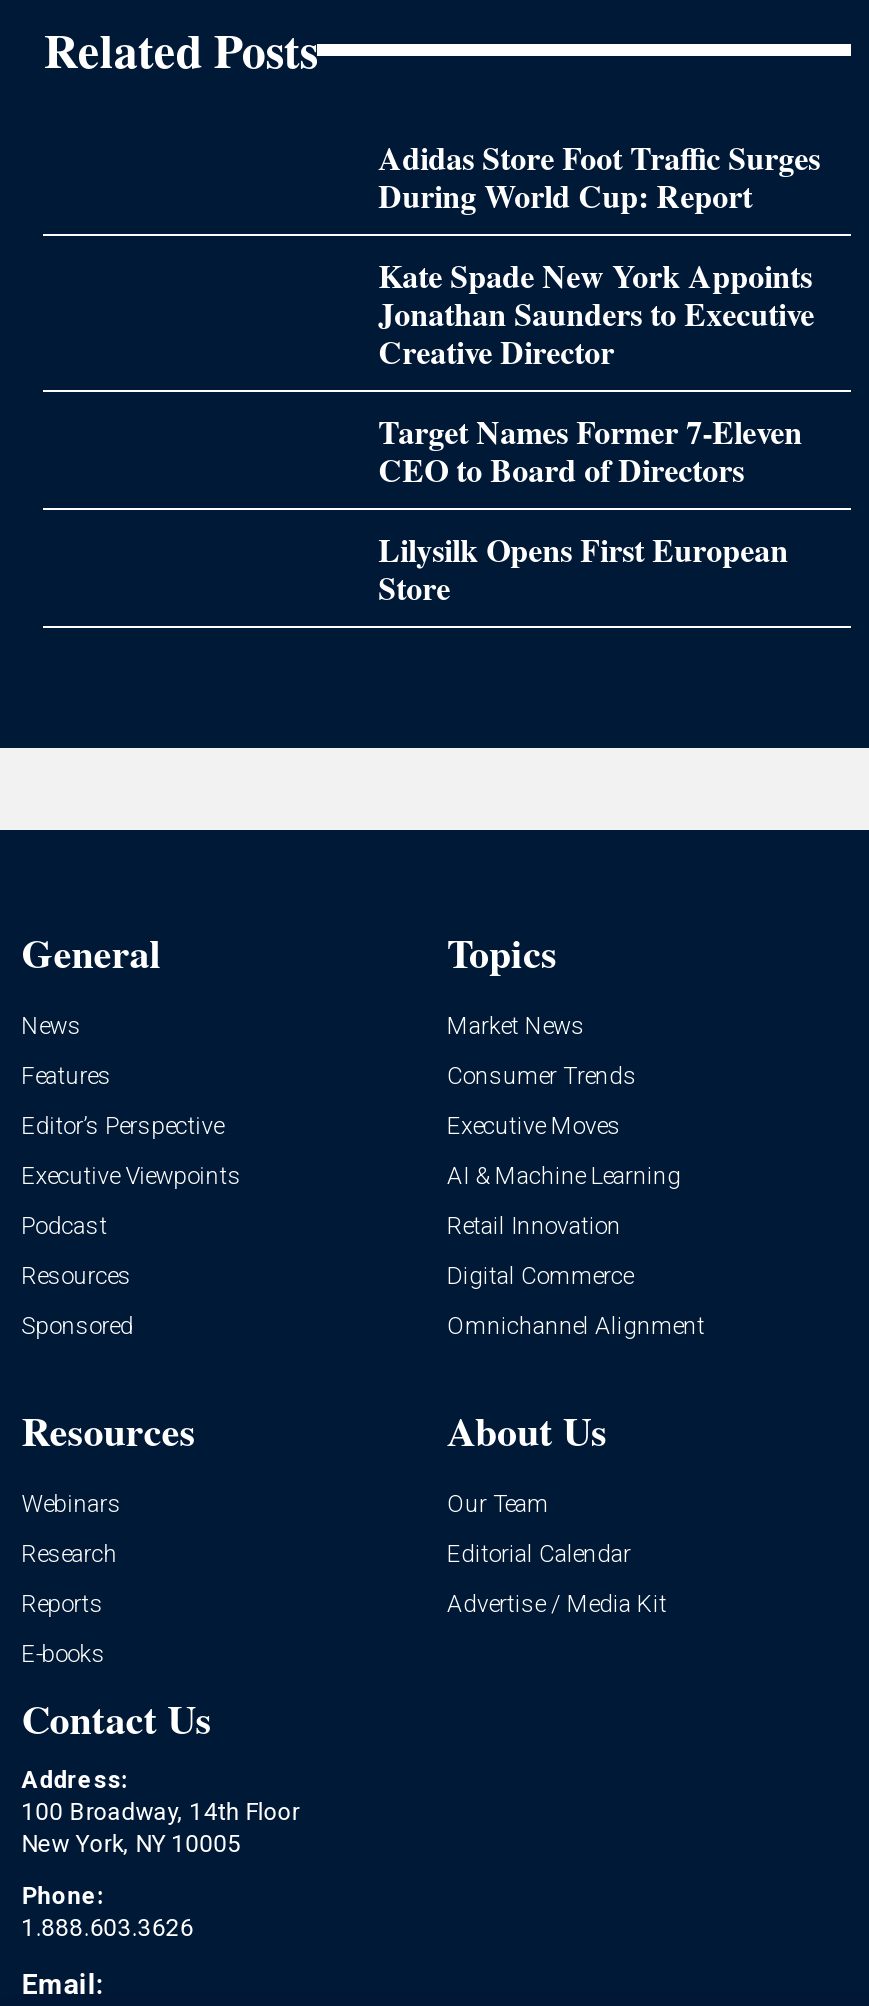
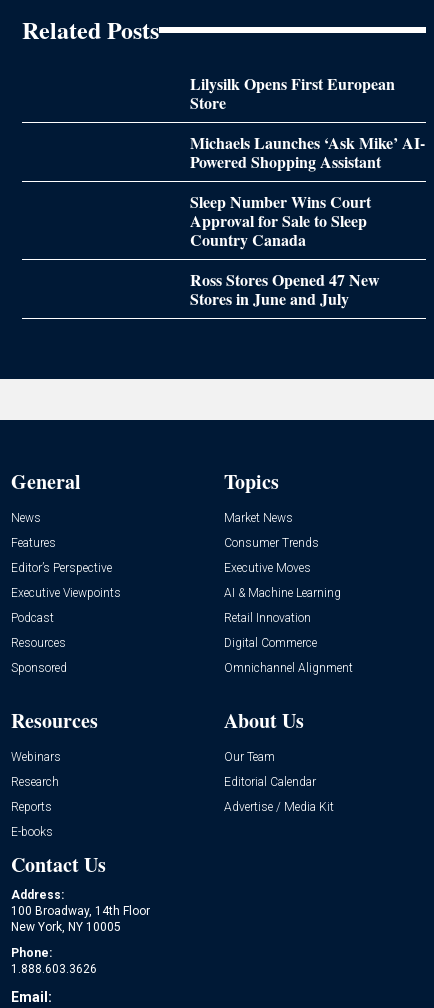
[378,133,820,491] Adidas Store Foot Traffic Surges | During World Cup: Report | Kate Spade New York Appoints | Jonathan Saunders to Executive | Creative Director | Target Names Former 7-Eleven | CEO to Board of Directors -> none
moved [378,525,788,609] -> [190,72,395,114]: Lilysilk Opens First European | Store
none -> [190,131,425,310] Michaels Launches ‘Ask Mike’ AI- | Powered Shopping Assistant | Sleep Number Wins Court | Approval for Sale to Sleep | Country Canada | Ross Stores Opened 47 New | Stores in June and July

